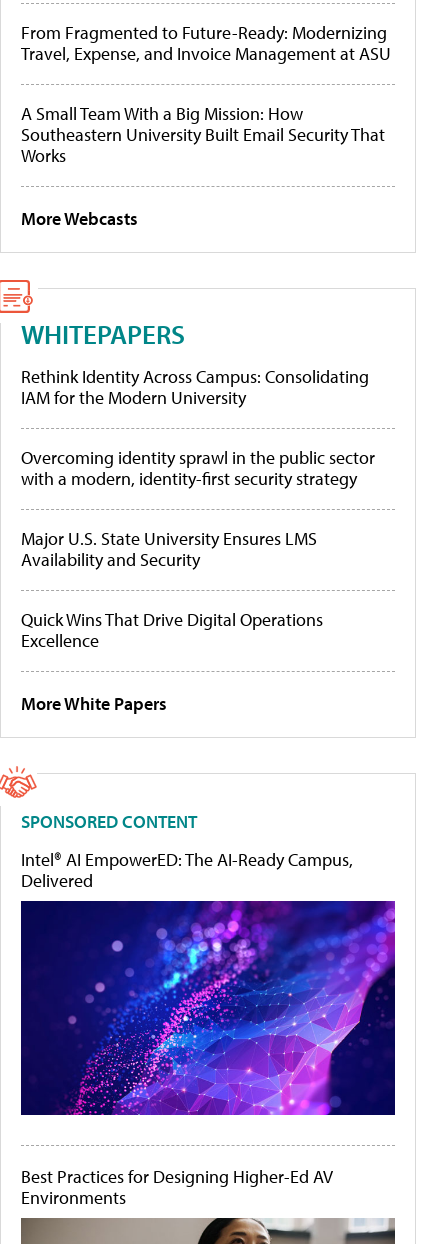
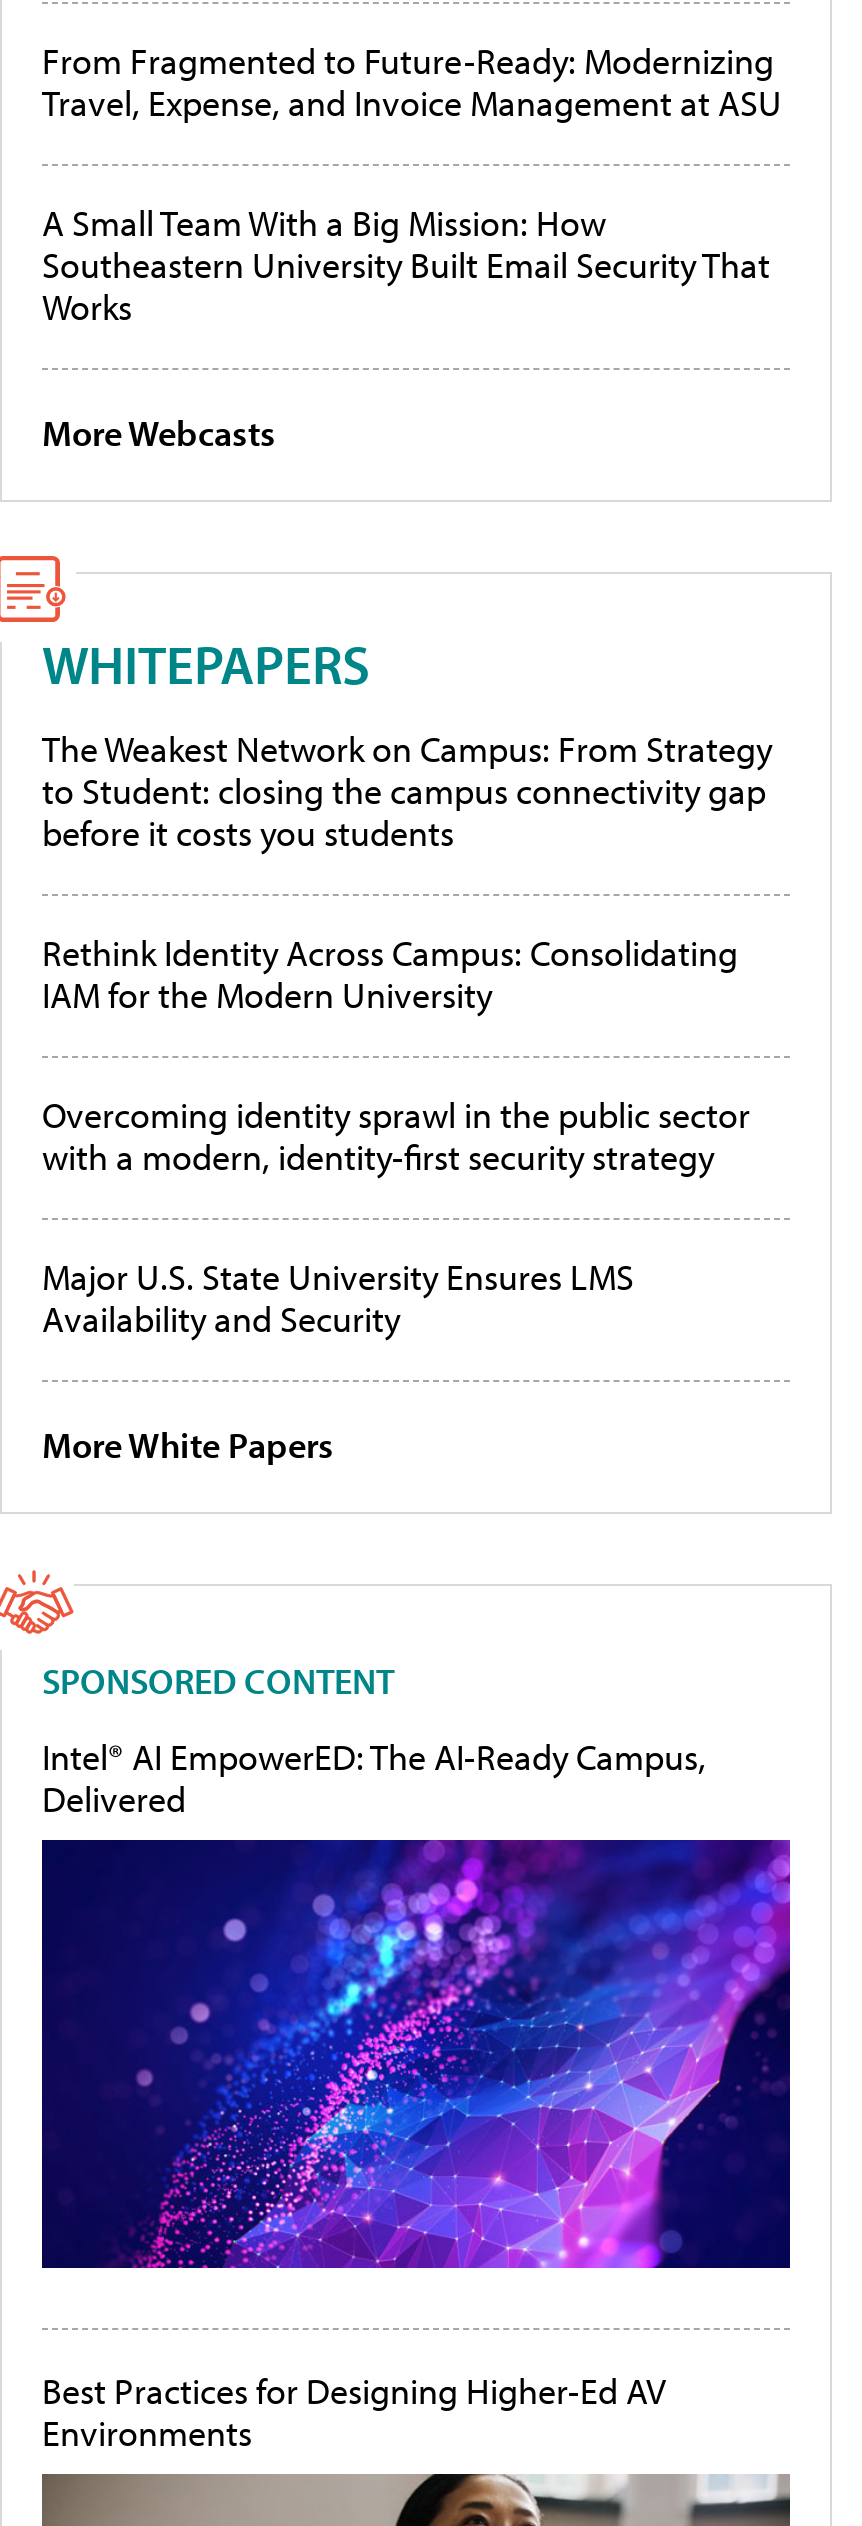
none -> [42,727,772,857] The Weakest Network on Campus: From Strategy | to Student: closing the campus connectivity gap | before it costs you students
moved [21,365,375,571] -> [42,931,750,1343]: Rethink Identity Across Campus: Consolidating | IAM for the Modern University | Overcoming identity sprawl in the public sector | with a modern, identity-first security strategy | Major U.S. State University Ensures LMS | Availability and Security
[21,608,323,652] Quick Wins That Drive Digital Operations | Excellence -> none

